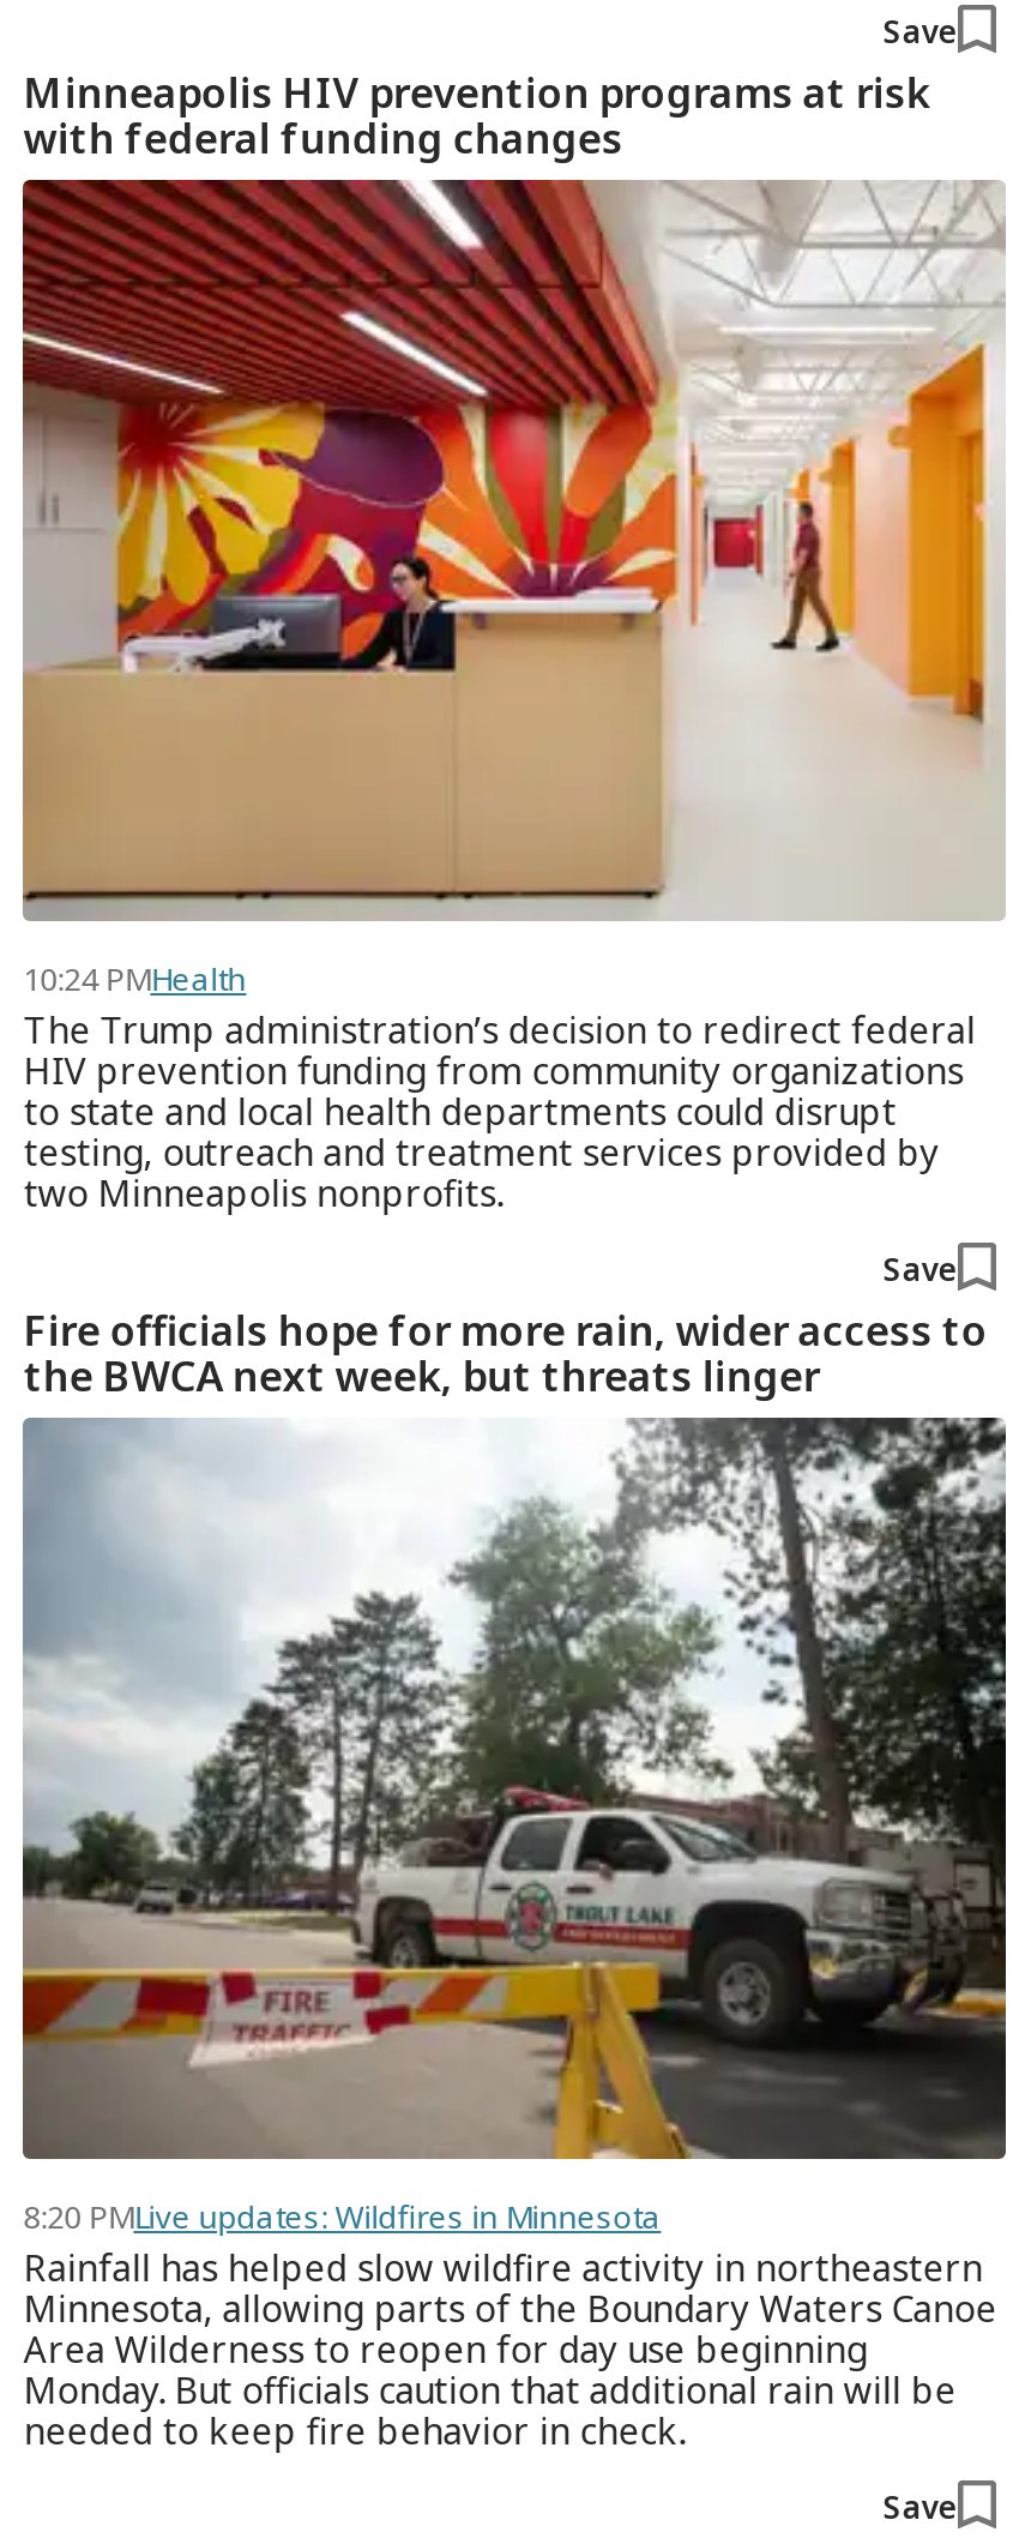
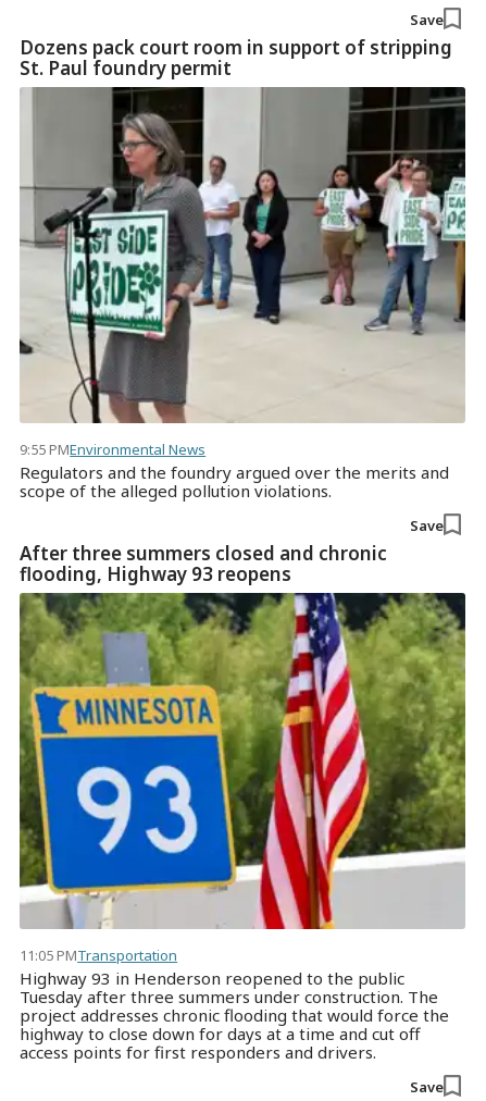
[23,65,930,166] Minneapolis HIV prevention programs at risk | with federal funding changes -> [20,35,453,81] Dozens pack court room in support of stripping | St. Paul foundry permit
[20,261,1006,1216] [image] | 10:24 PMHealth | The Trump administration’s decision to redirect federal | HIV prevention funding from community organizations | to state and local health departments could disrupt | testing, outreach and treatment services provided by | two Minneapolis nonprofits. -> [18,87,466,501] [image] | 9:55 PMEnvironmental News | Regulators and the foundry argued over the merits and | scope of the alleged pollution violations.
[23,1304,987,1404] Fire officials hope for more rain, wider access to | the BWCA next week, but threats linger -> [20,541,387,587] After three summers closed and chronic | flooding, Highway 93 reopens
[20,1415,1008,2454] [image] | 8:20 PMLive updates: Wildfires in Minnesota | Rainfall has helped slow wildfire activity in northeastern | Minnesota, allowing parts of the Boundary Waters Canoe | Area Wilderness to reopen for day use beginning | Monday. But officials caution that additional rain will be | needed to keep fire behavior in check. -> [18,592,466,1063] [image] | 11:05 PMTransportation | Highway 93 in Henderson reopened to the public | Tuesday after three summers under construction. The | project addresses chronic flooding that would force the | highway to close down for days at a time and cut off | access points for first responders and drivers.

